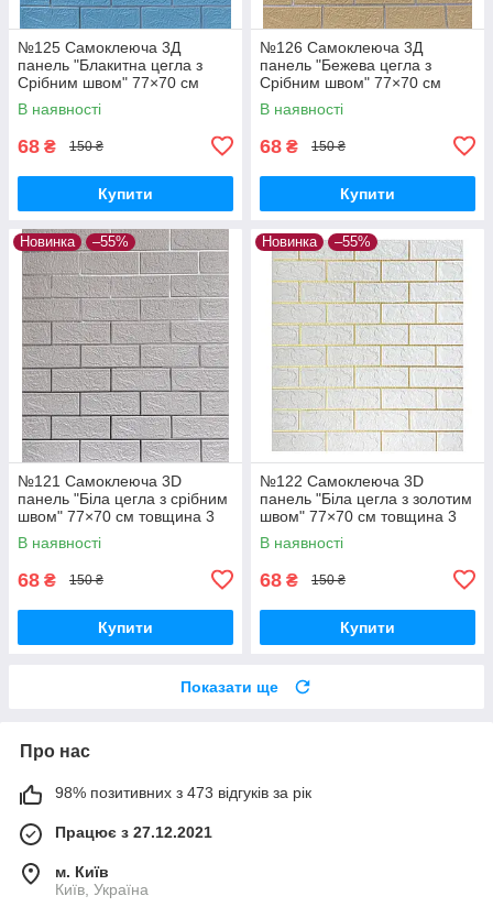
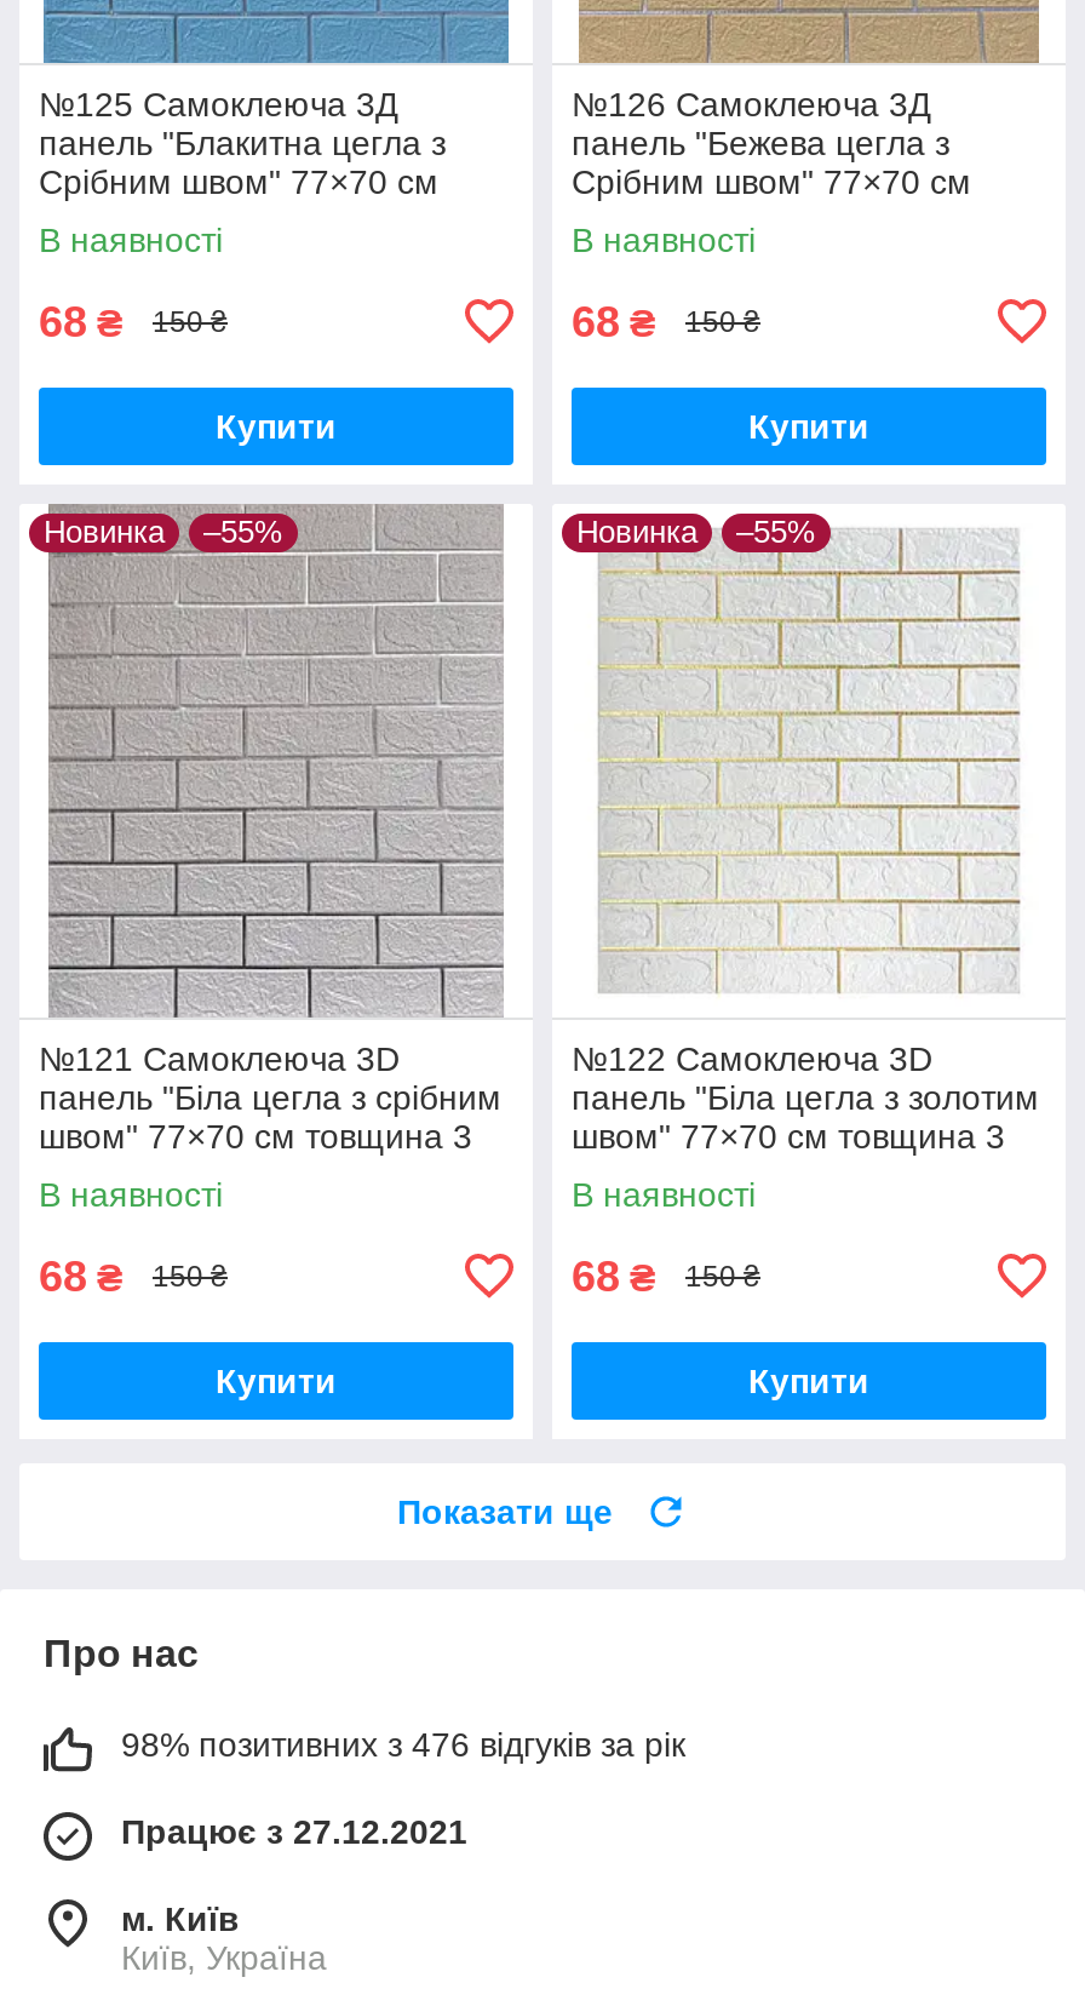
[55,783,311,801] 98% позитивних з 473 відгуків за рік -> [121,1724,685,1763] 98% позитивних з 476 відгуків за рік

